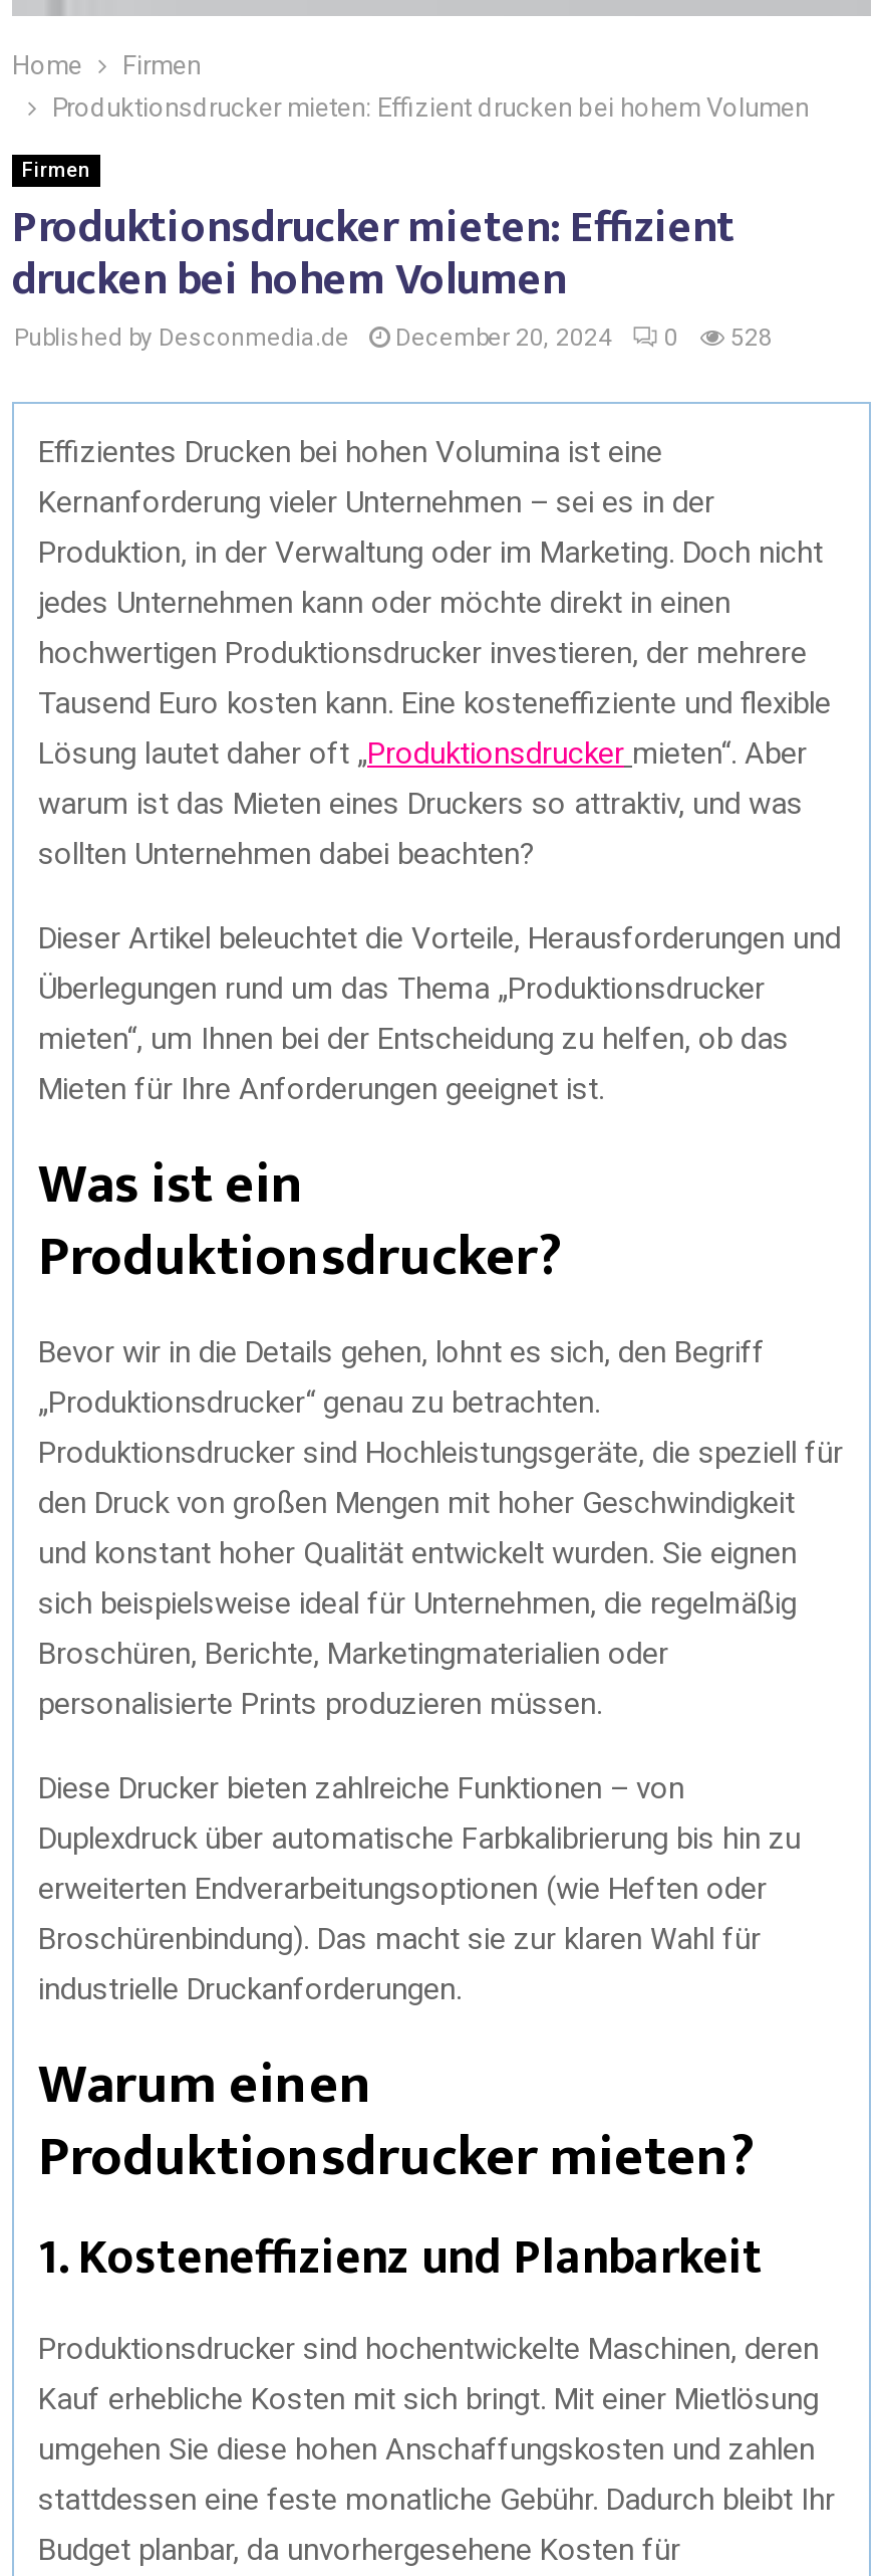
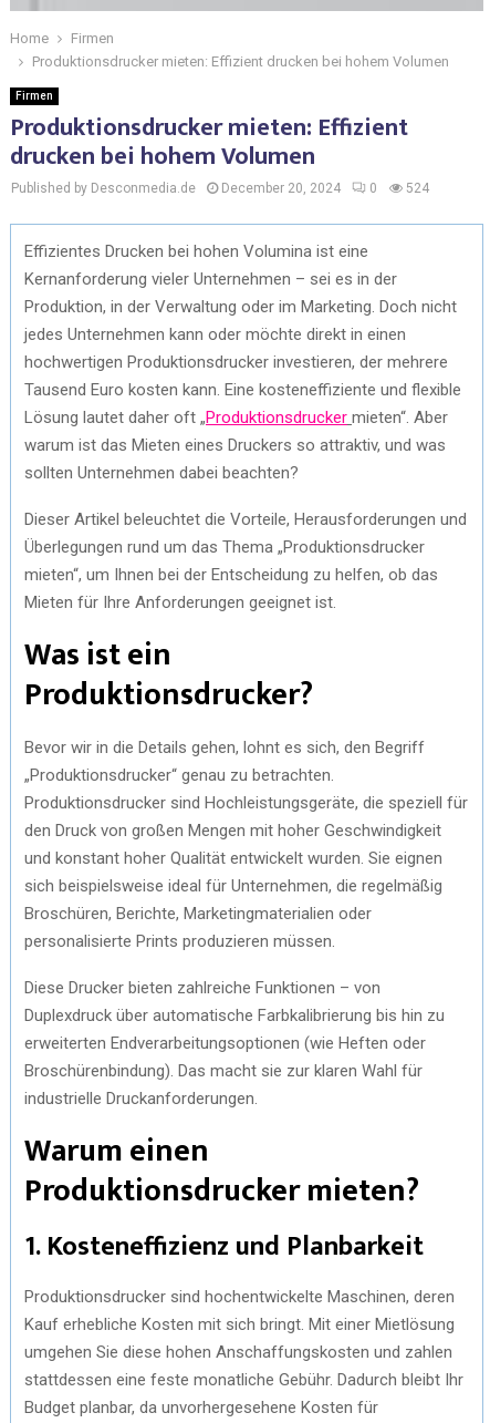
[14,324,773,352] Published by Desconmedia.de December 20, 2024 0 528 -> [11,181,429,196] Published by Desconmedia.de December 20, 2024 0 524

